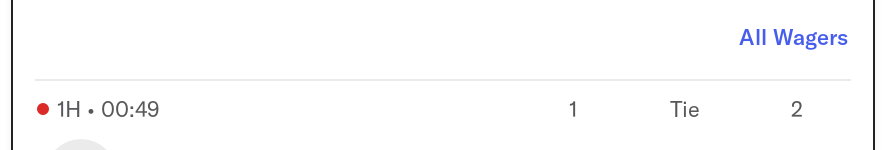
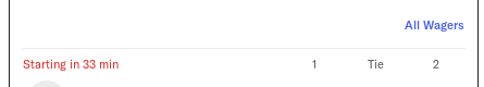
[57,94,159,122] 1H • 00:49 -> [23,57,119,72] Starting in 33 min

